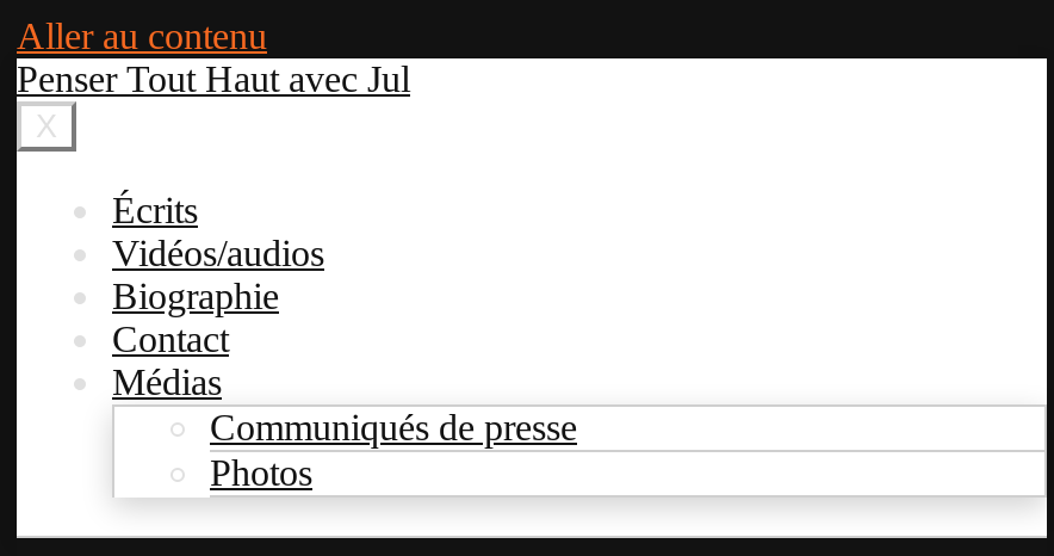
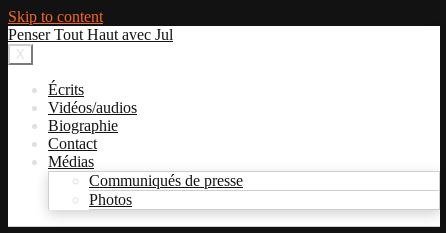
[17,16,267,56] Aller au contenu -> [8,8,103,25] Skip to content

